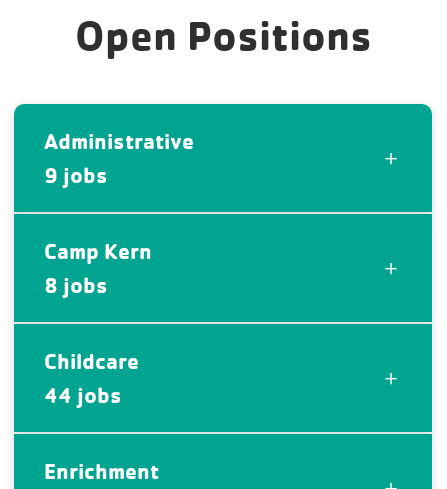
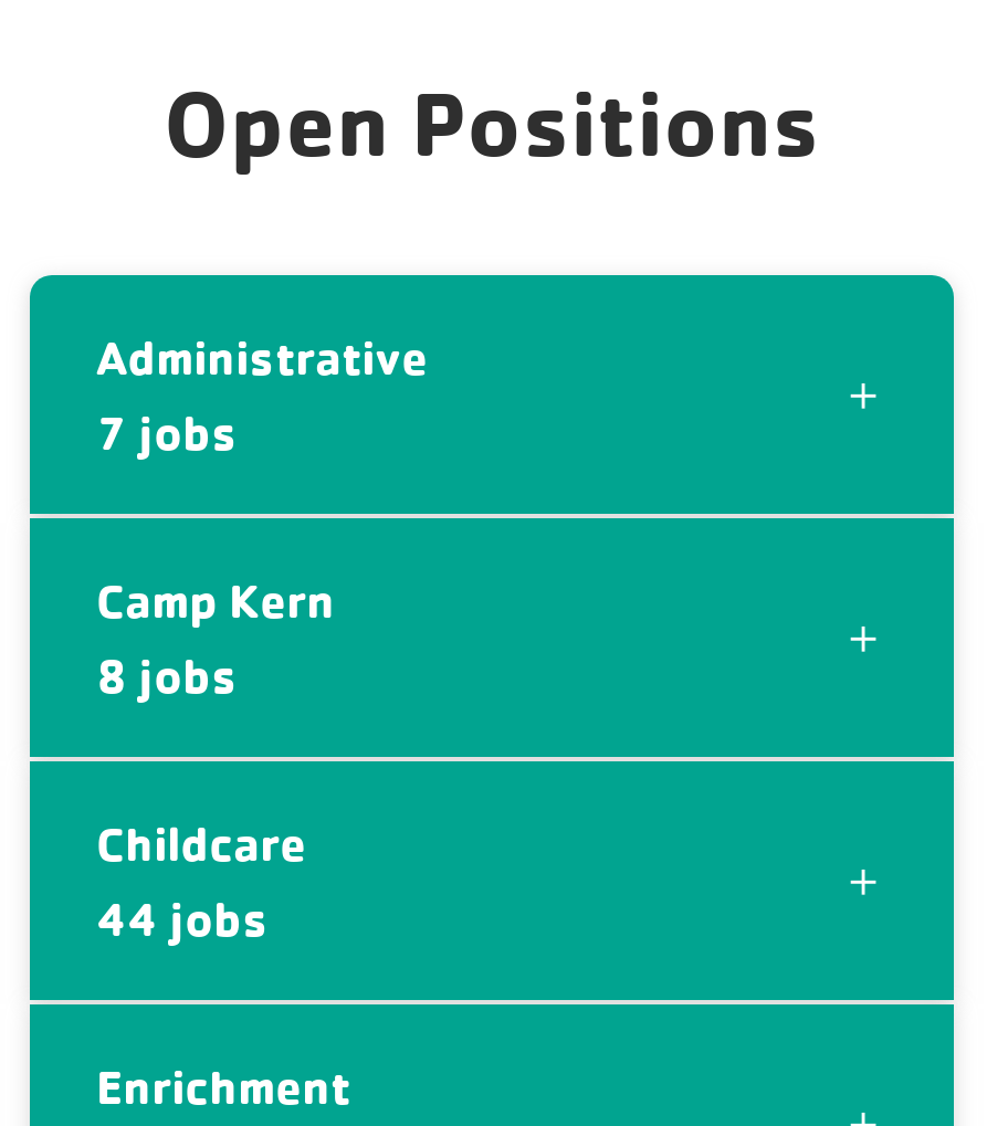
[44,161,108,189] 9 jobs -> [96,402,238,463] 7 jobs

